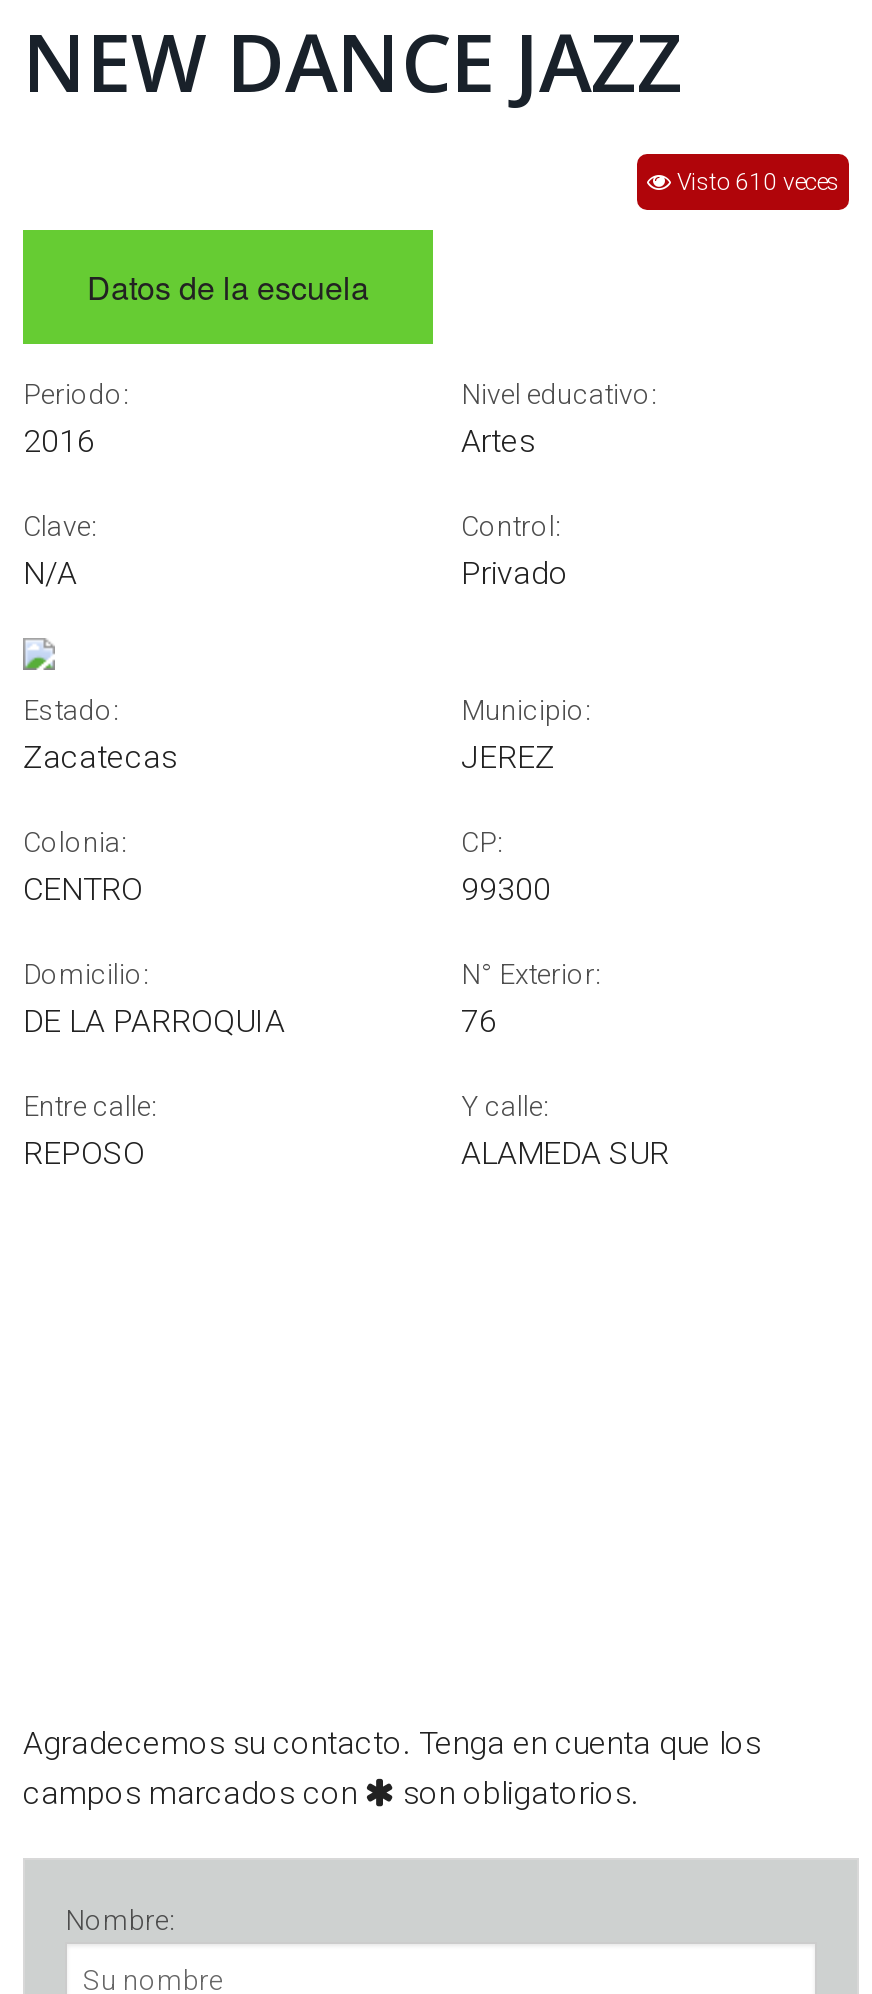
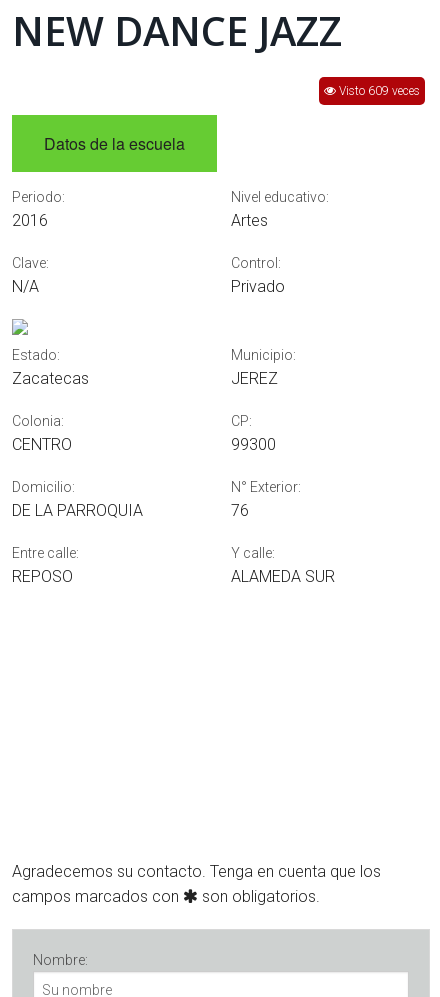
[671,168,839,196] Visto 610 veces -> [336,84,420,98] Visto 609 veces

